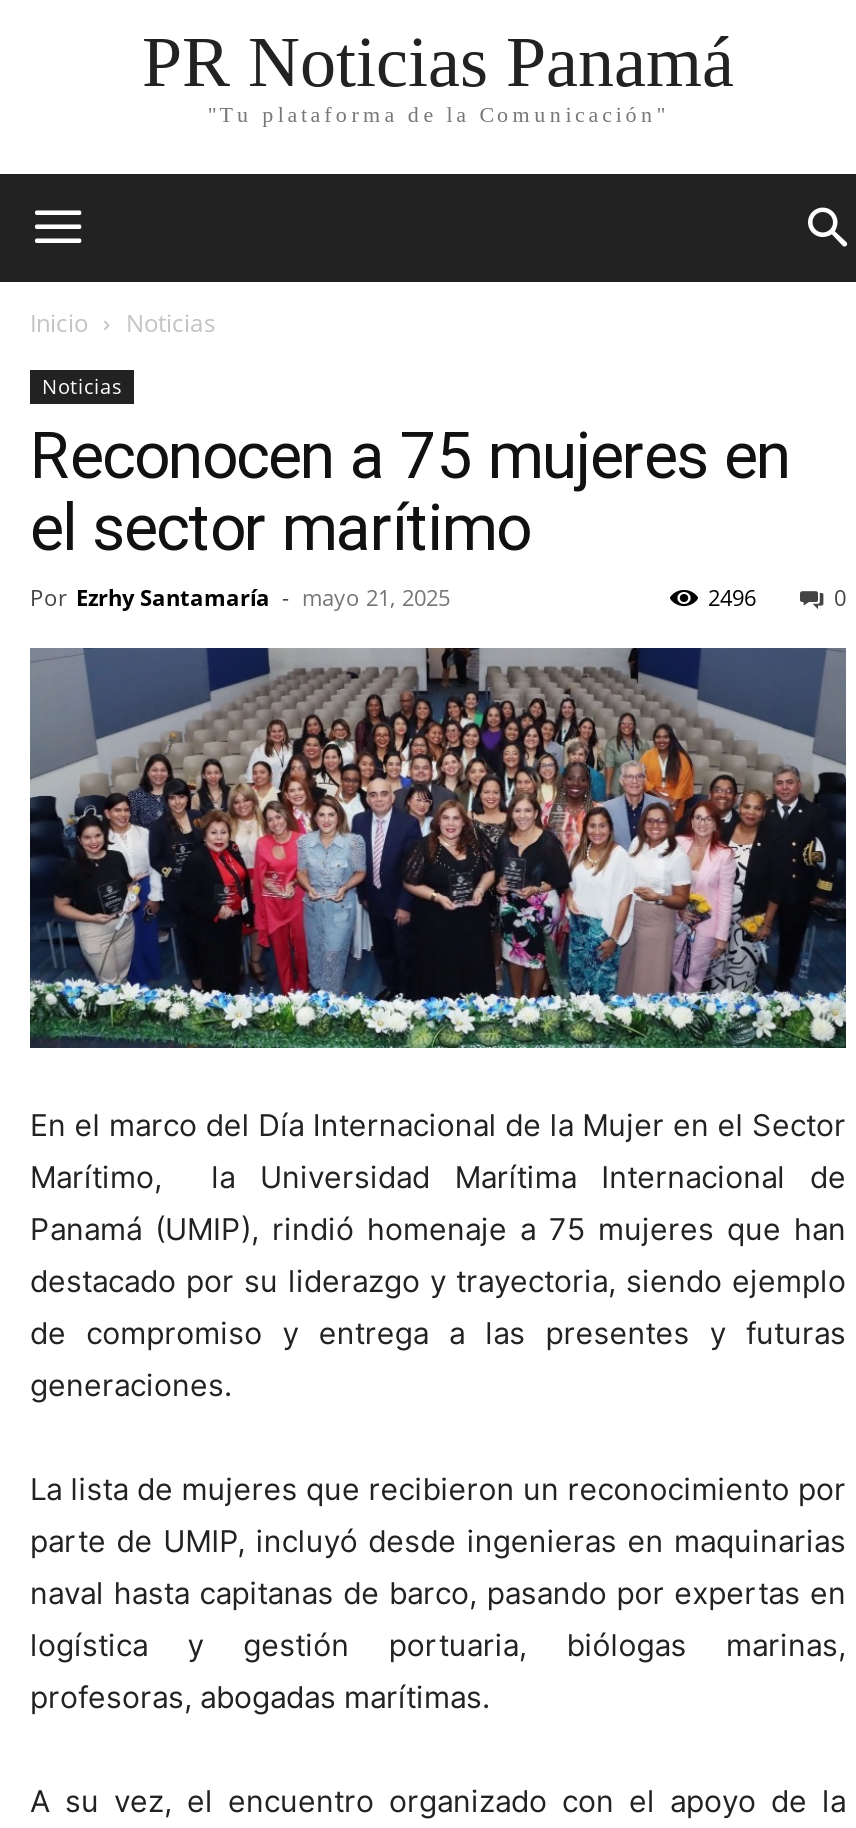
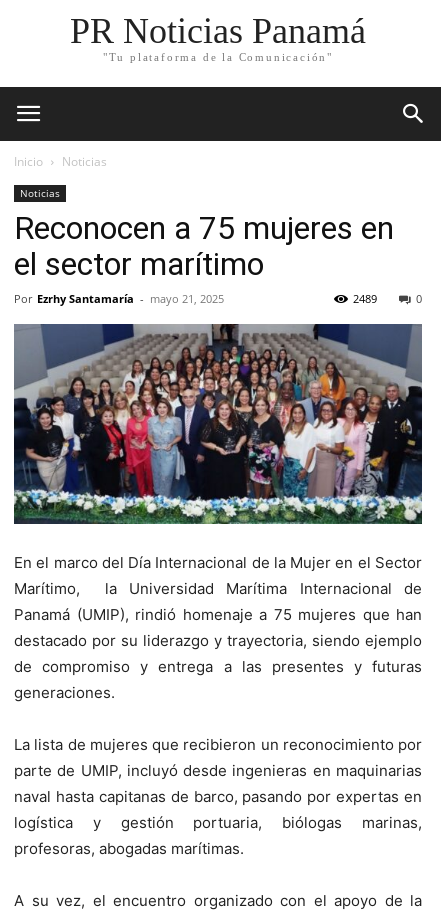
[708,582,756,612] 2496 -> [353,291,377,306] 2489

